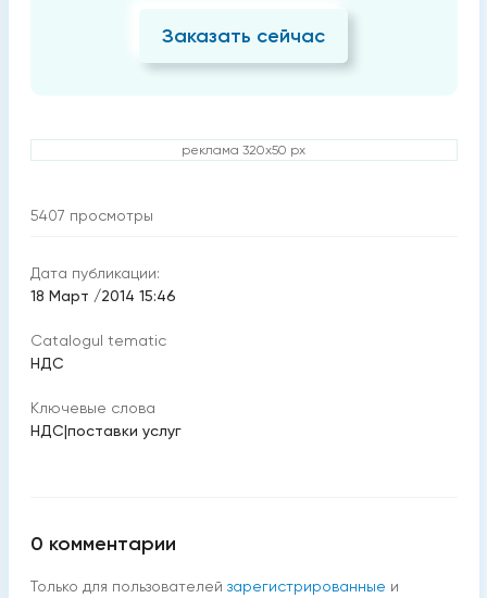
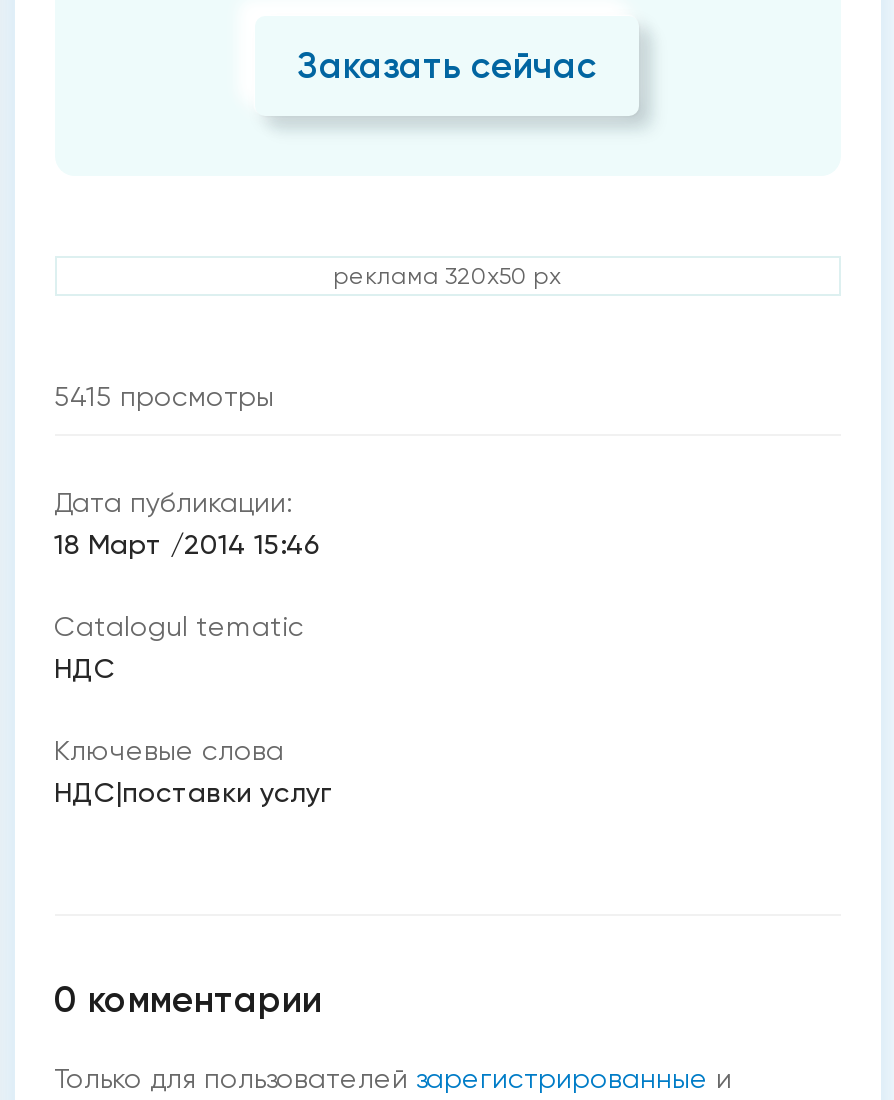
[30,207,153,224] 5407 просмотры -> [54,380,274,412] 5415 просмотры

